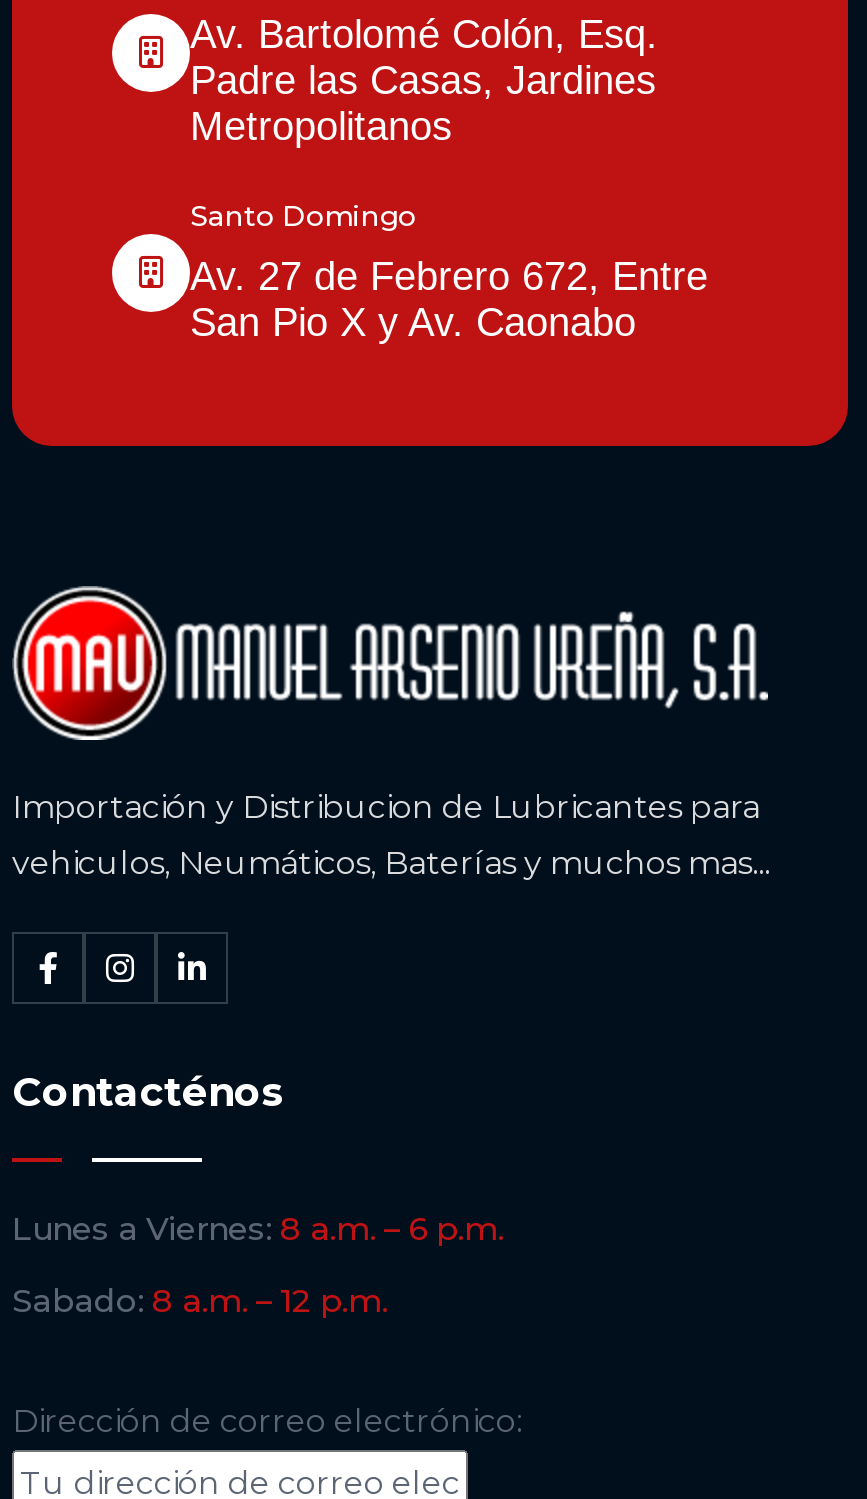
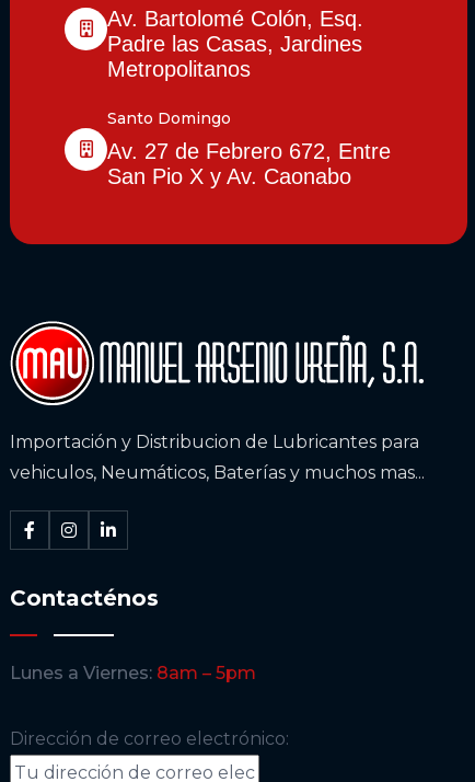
[12,1210,504,1320] Lunes a Viernes: 8 a.m. – 6 p.m. | Sabado: 8 a.m. – 12 p.m. -> [10,663,256,683] Lunes a Viernes: 8am – 5pm

